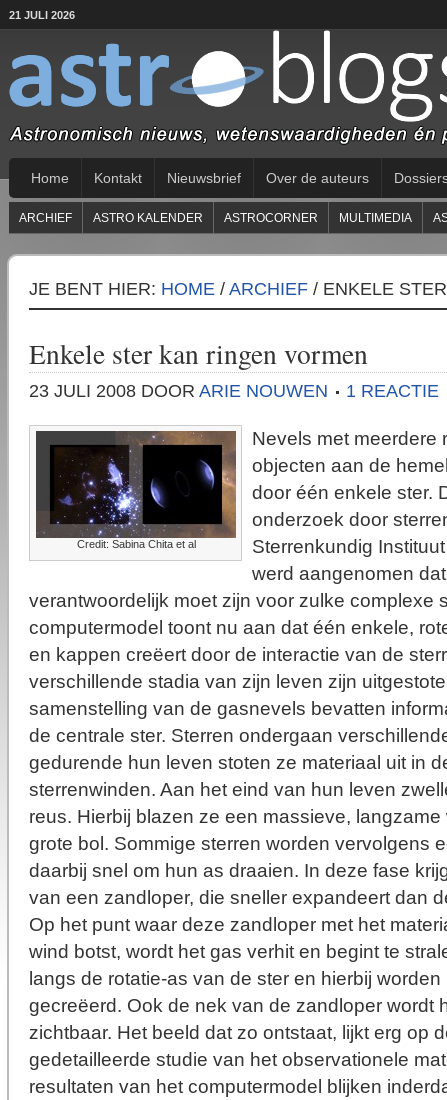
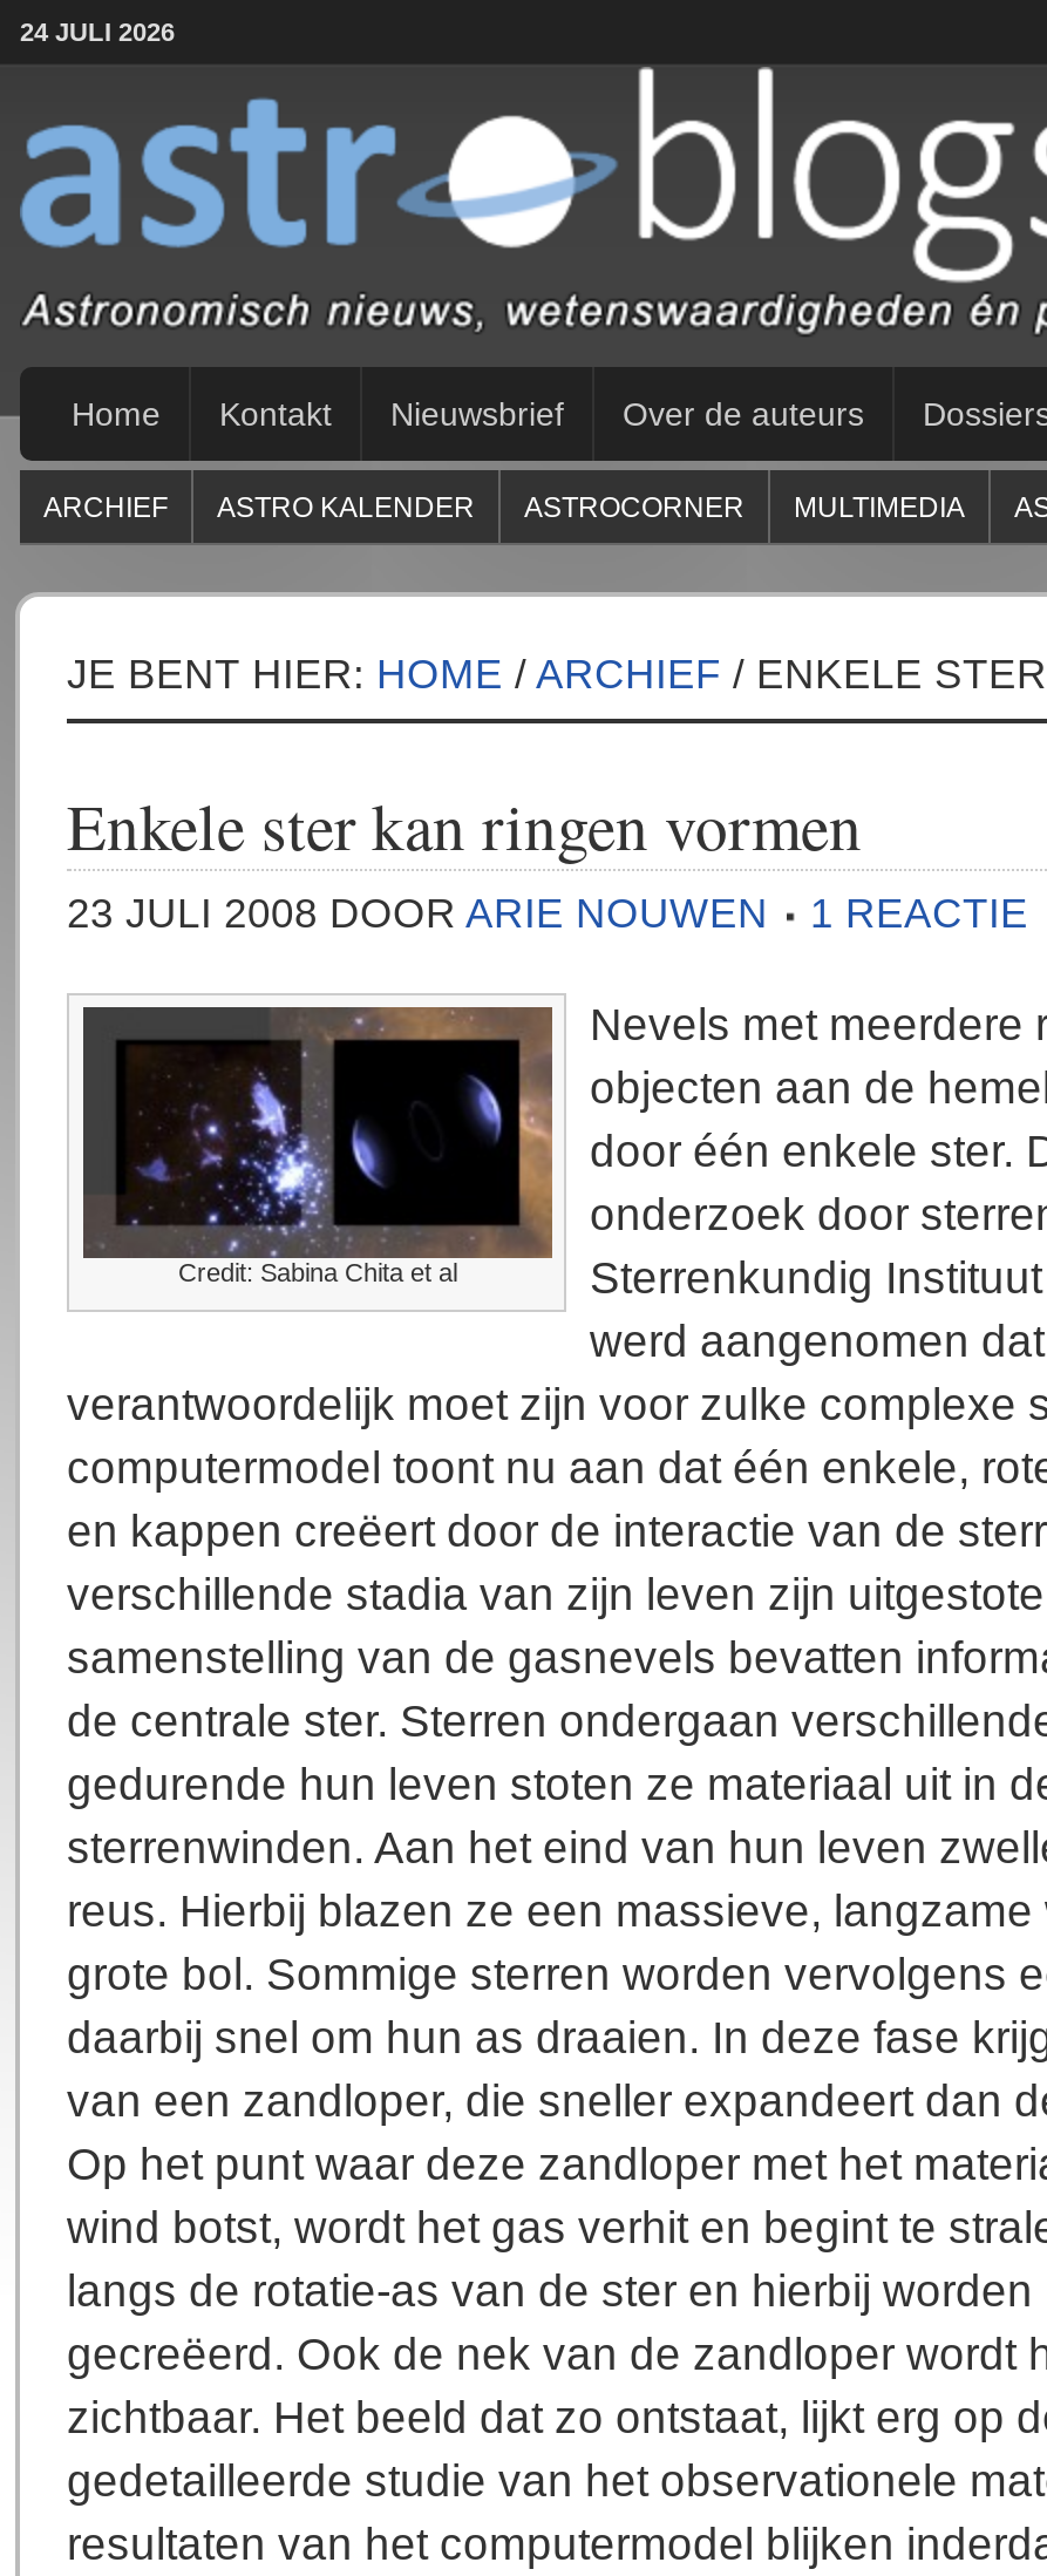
[9,9,75,21] 21 JULI 2026 -> [20,18,175,46] 24 JULI 2026

